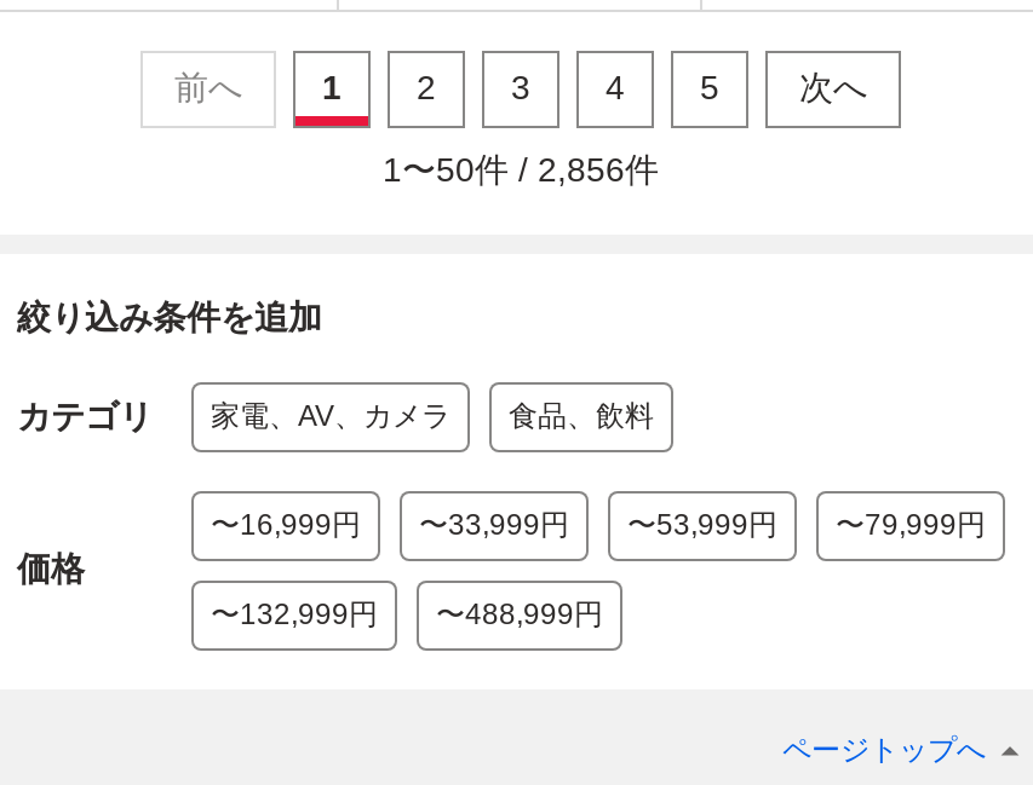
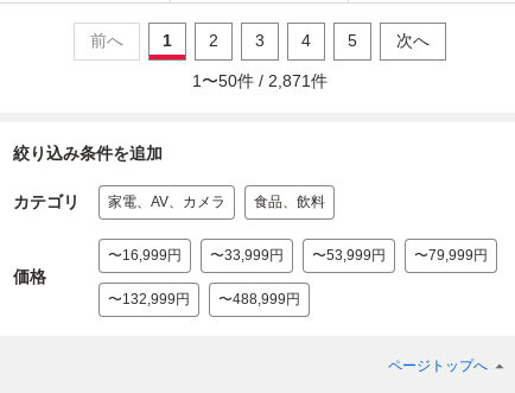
[383,149,659,188] 1〜50件 / 2,856件 -> [192,71,328,90] 1〜50件 / 2,871件

